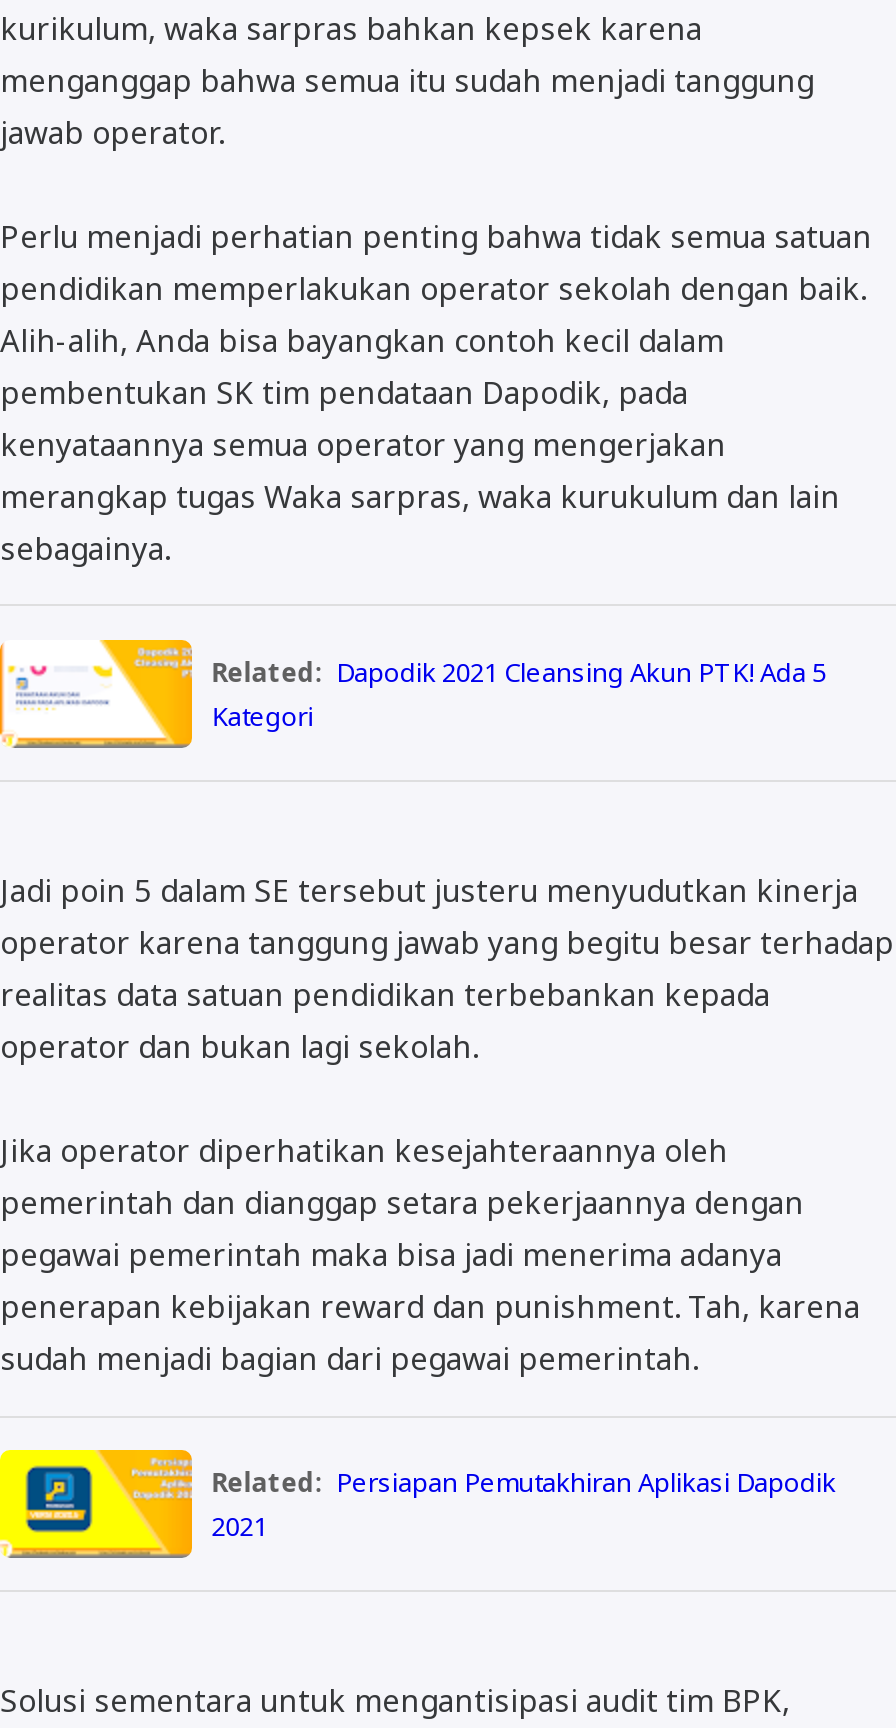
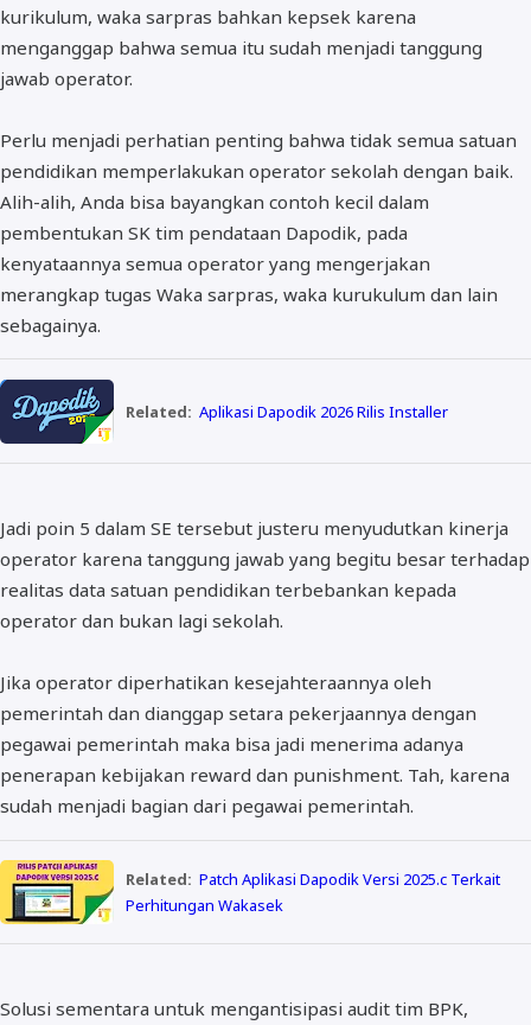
[6,638,826,750] [image] | Related: Dapodik 2021 Cleansing Akun PTK! Ada 5 | Kategori -> [4,378,448,445] [image] | Related: Aplikasi Dapodik 2026 Rilis Installer
[6,1448,836,1560] [image] | Related: Persiapan Pemutakhiran Aplikasi Dapodik | 2021 -> [4,859,500,925] [image] | Related: Patch Aplikasi Dapodik Versi 2025.c Terkait | Perhitungan Wakasek

